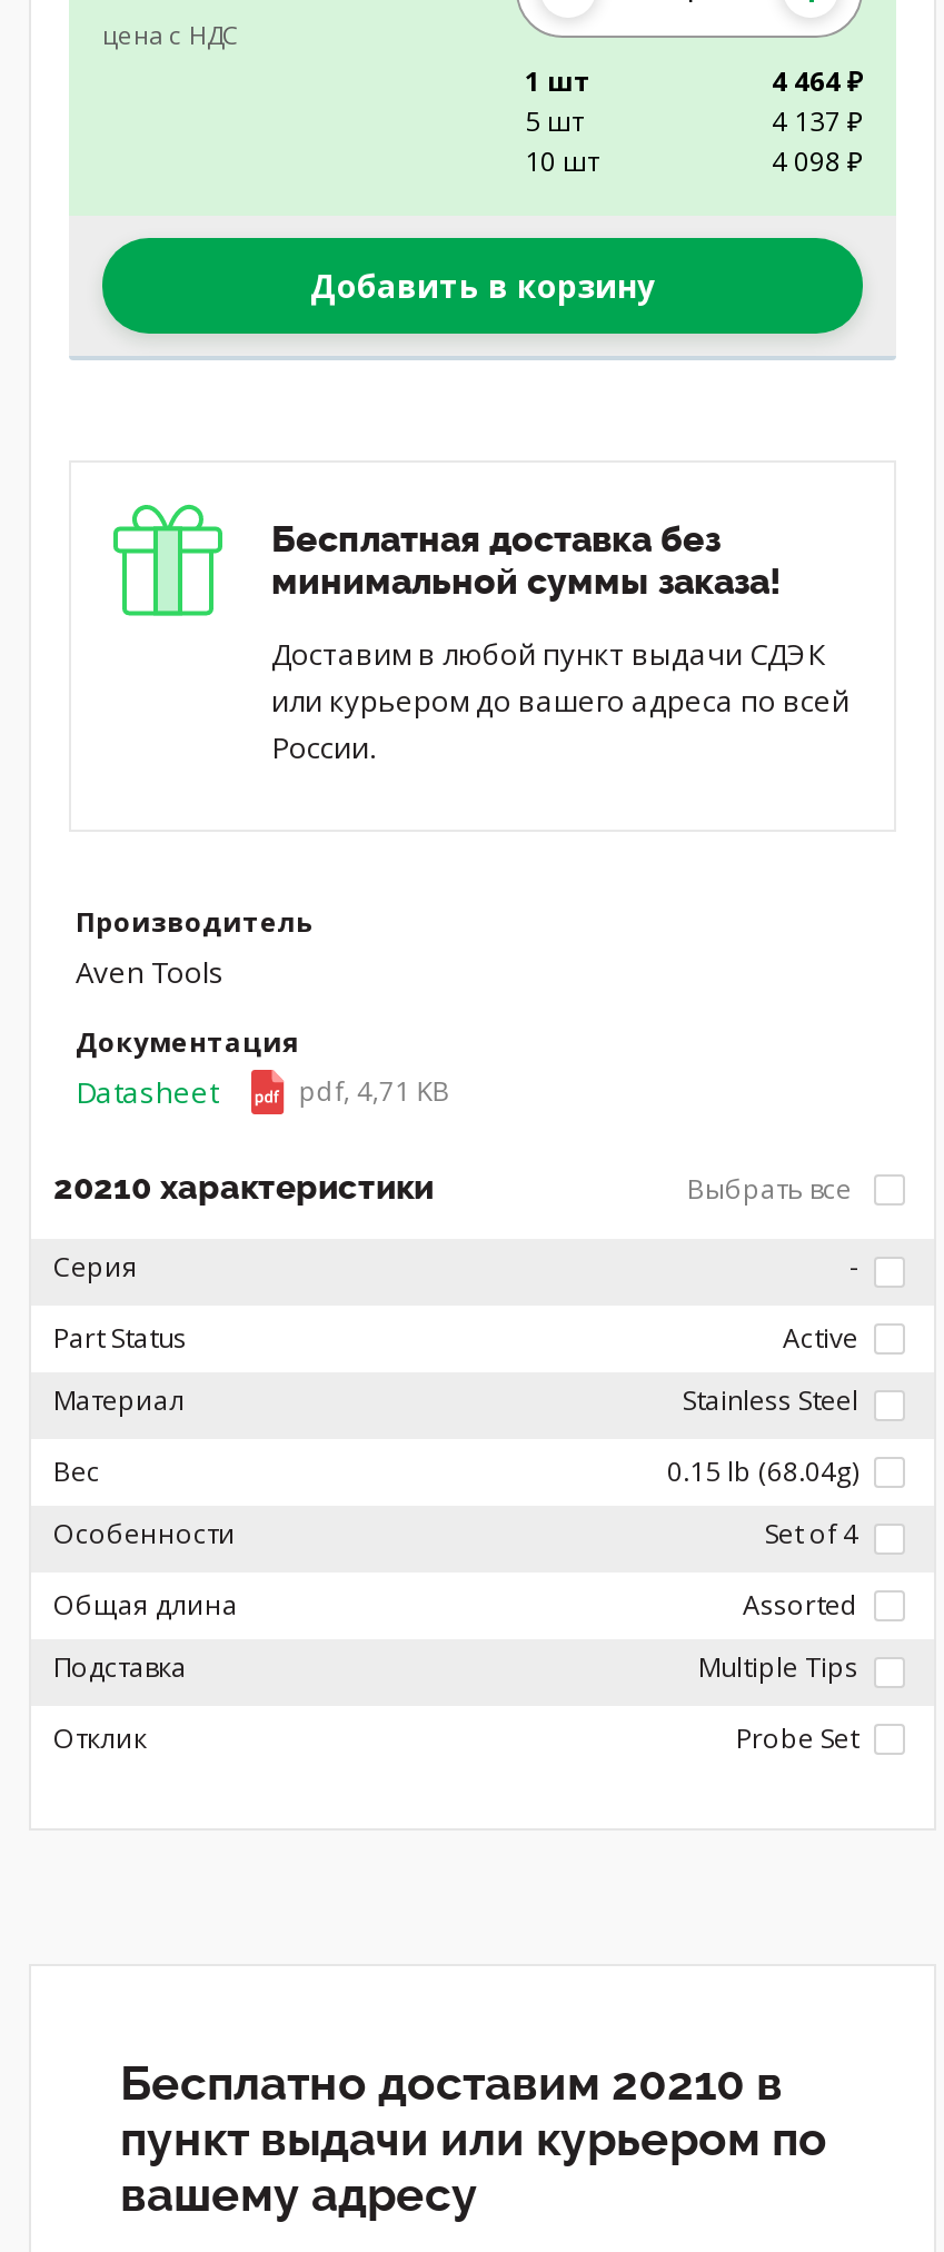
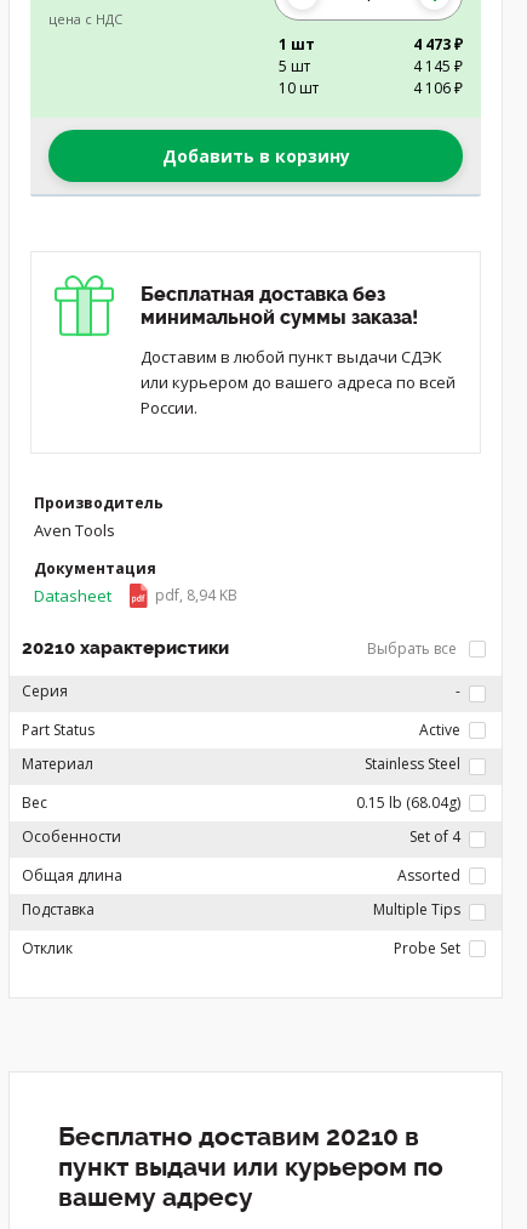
[772,62,863,100] 4 464 ₽ -> [413,34,463,55] 4 473 ₽
[772,102,863,140] 4 137 ₽ -> [413,56,463,76] 4 145 ₽
[772,142,863,180] 4 098 ₽ -> [413,78,463,98] 4 106 ₽
[299,1072,450,1110] pdf, 4,71 KB -> [155,585,238,605] pdf, 8,94 KB

